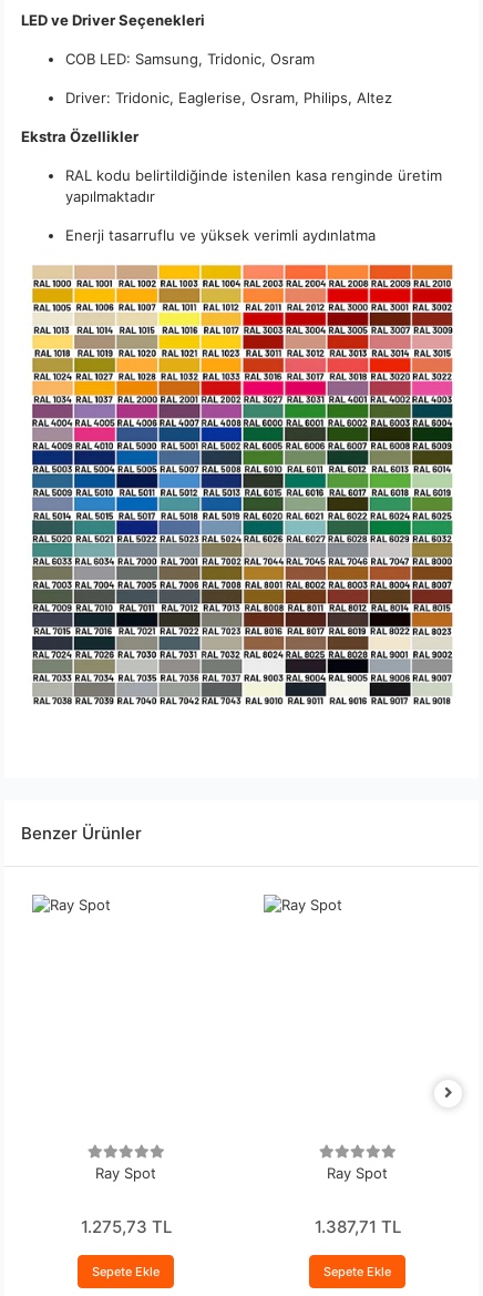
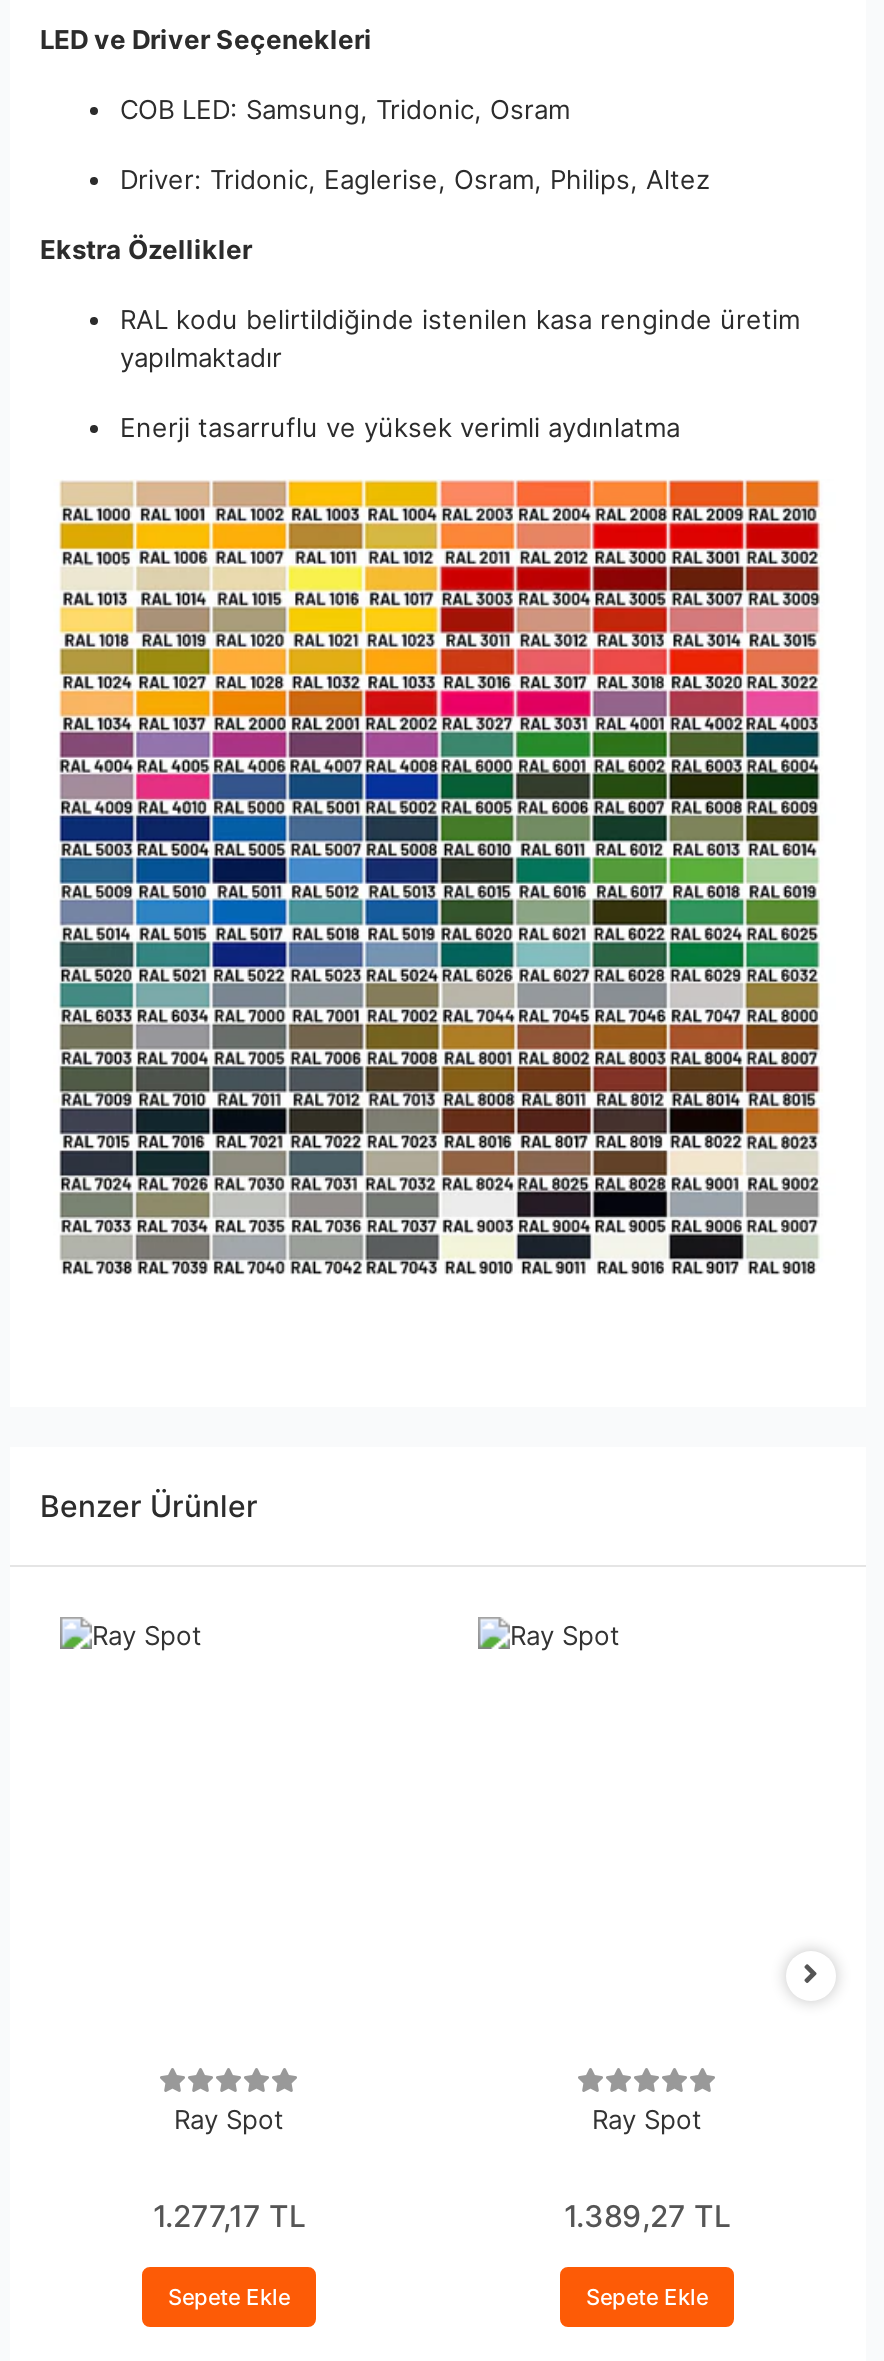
[80,1216,171,1237] 1.275,73 TL -> [153,2197,305,2235] 1.277,17 TL
[314,1216,400,1237] 1.387,71 TL -> [564,2197,730,2235] 1.389,27 TL

